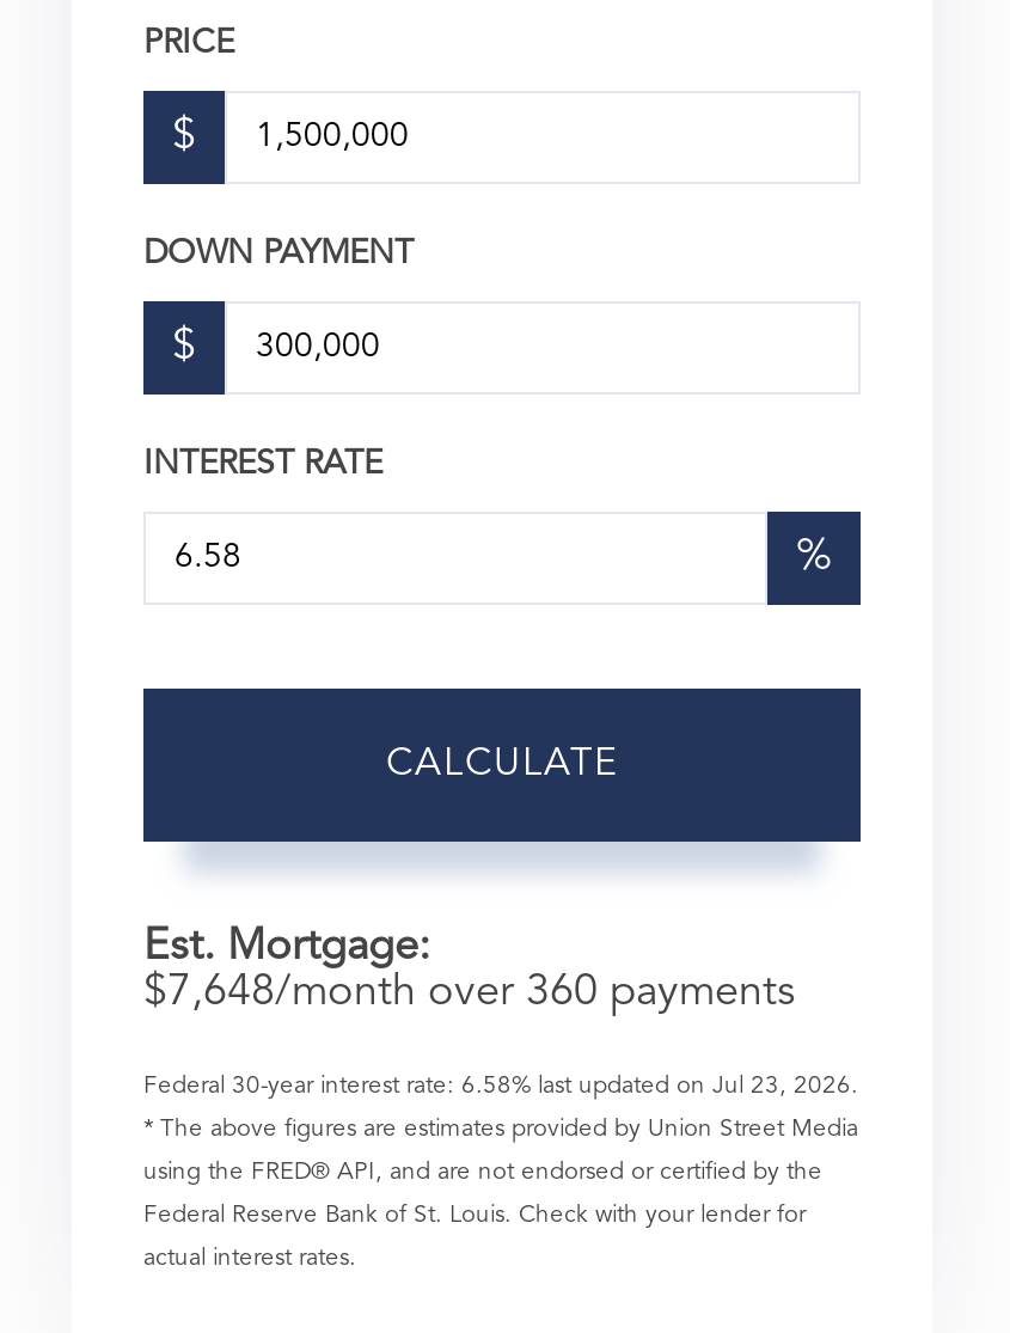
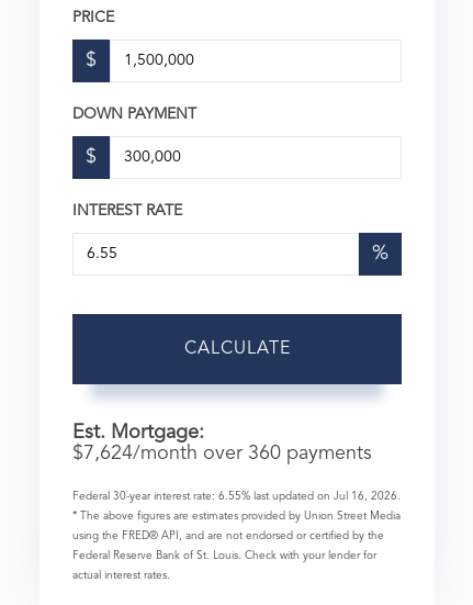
[143,970,796,1013] $7,648/month over 360 payments -> [72,443,372,463] $7,624/month over 360 payments
[143,1073,858,1097] Federal 30-year interest rate: 6.58% last updated on Jul 23, 2026. -> [72,490,401,501] Federal 30-year interest rate: 6.55% last updated on Jul 16, 2026.

